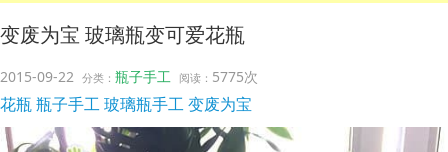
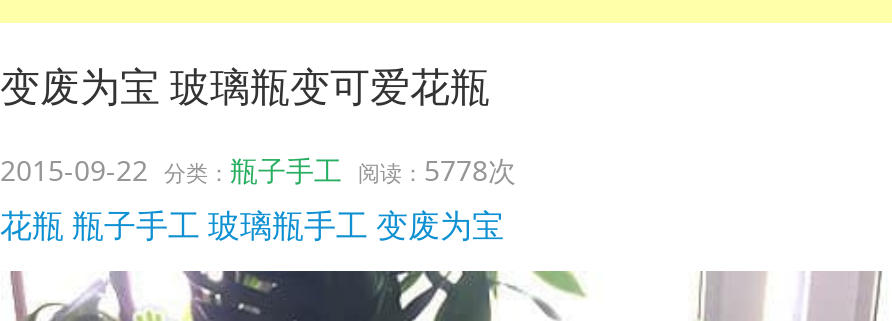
[0,66,258,85] 2015-09-22分类：瓶子手工 阅读：5775次 -> [0,150,516,188] 2015-09-22分类：瓶子手工 阅读：5778次

